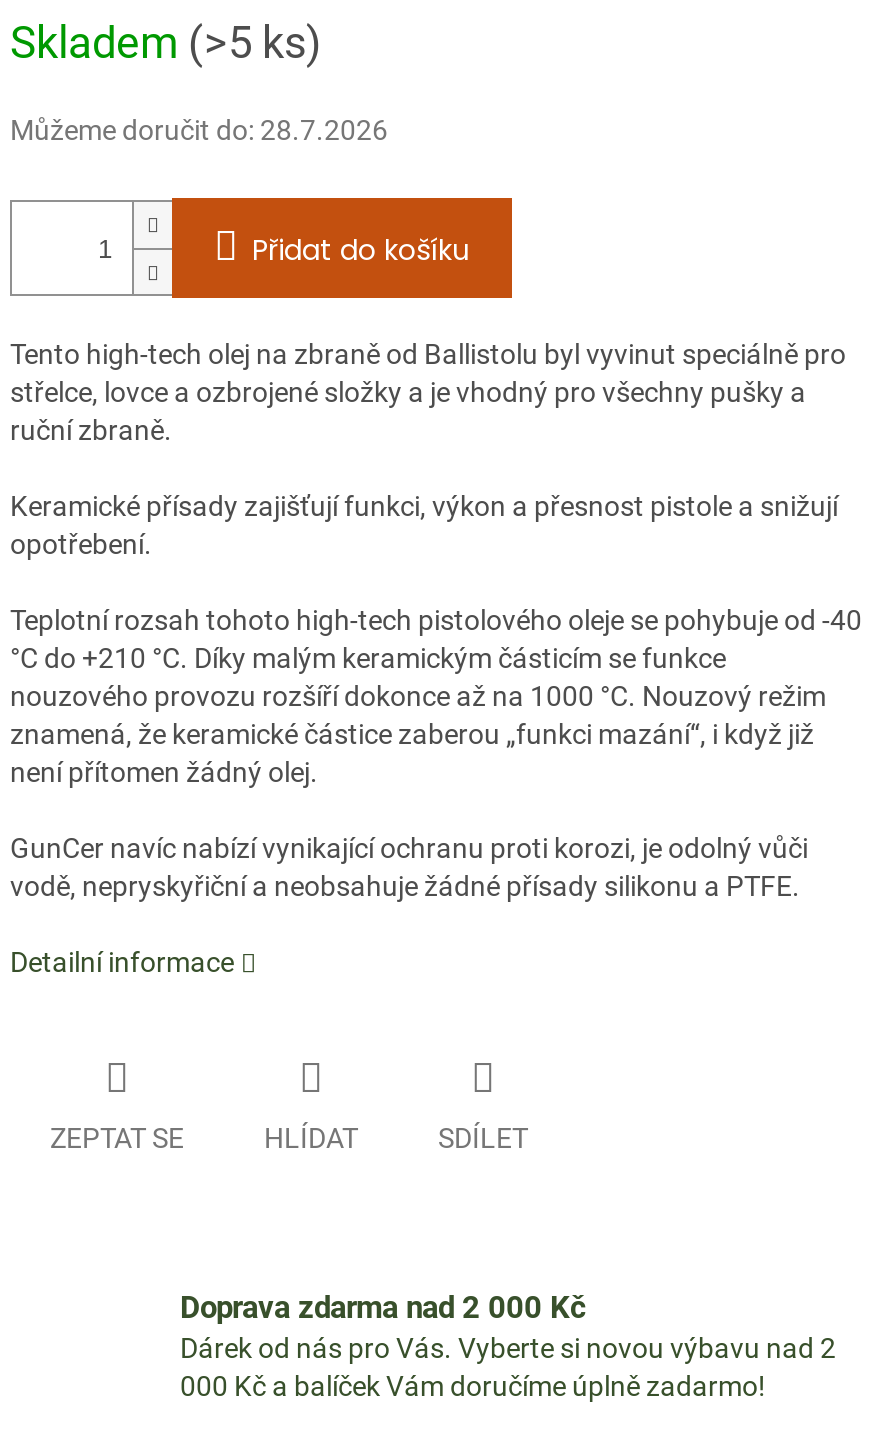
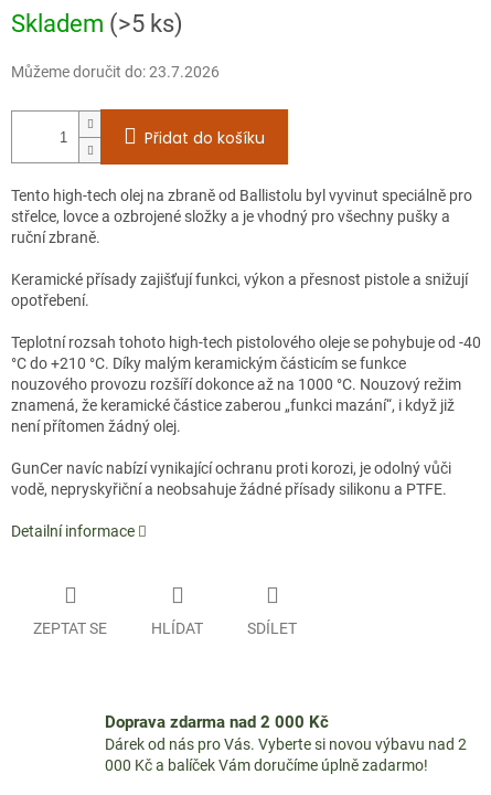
[10,115,388,147] Můžeme doručit do: 28.7.2026 -> [11,63,220,81] Můžeme doručit do: 23.7.2026

